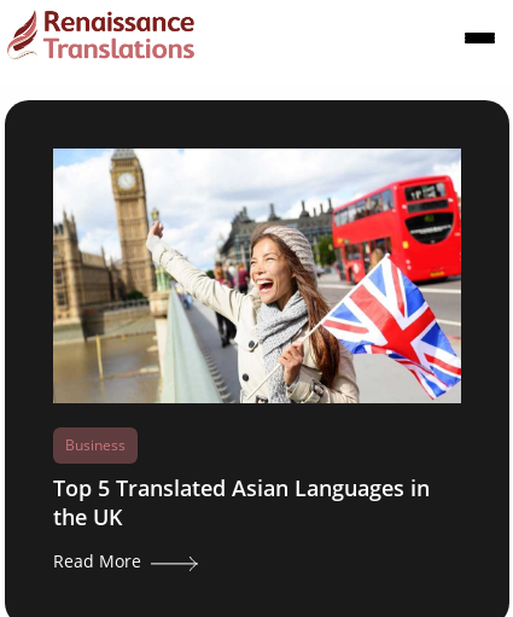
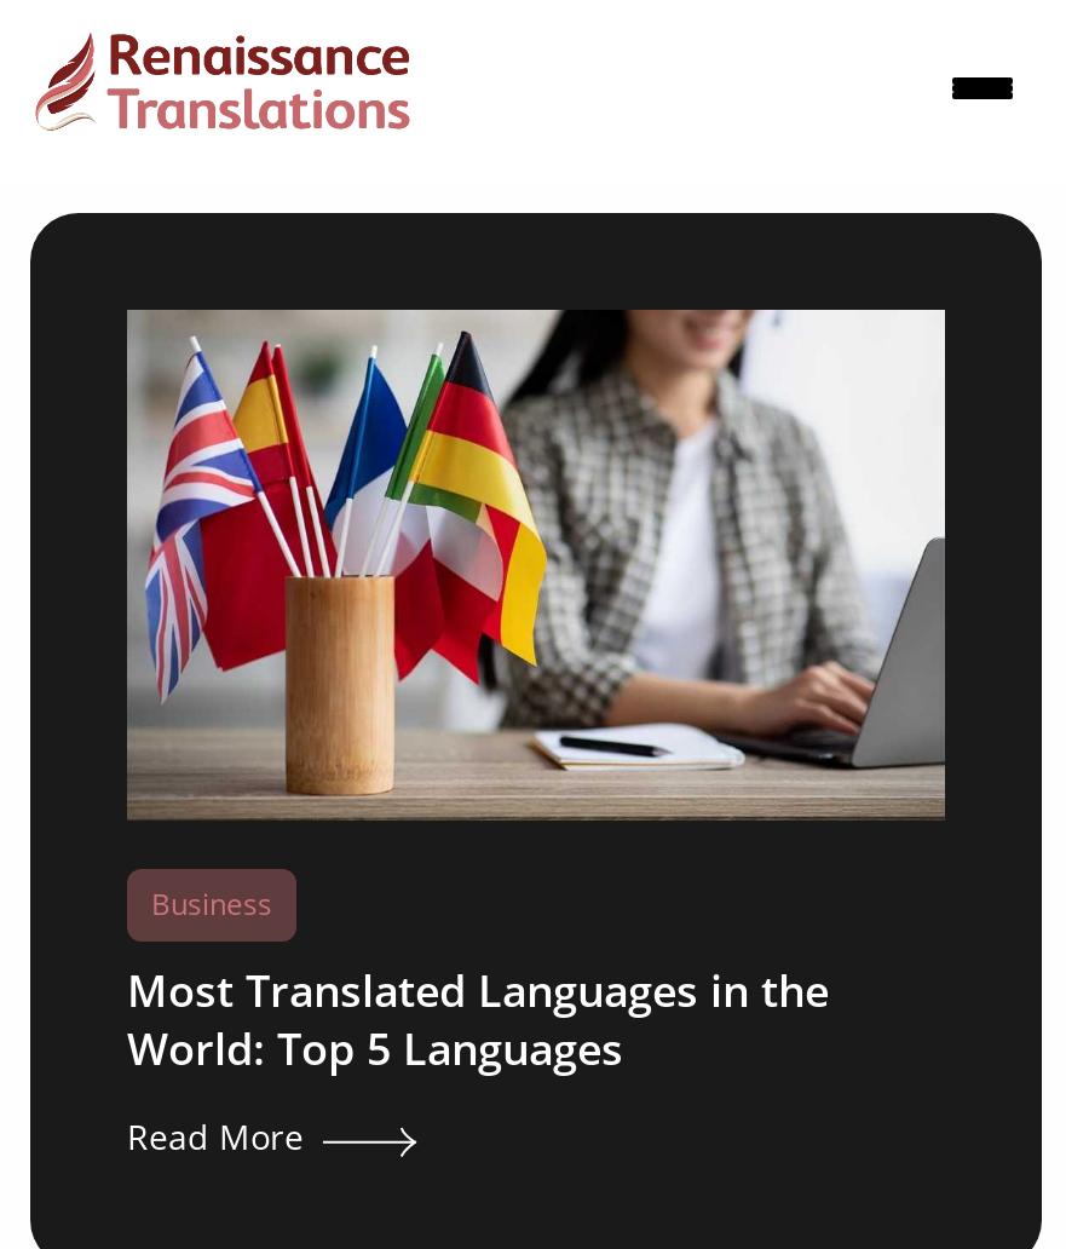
[52,147,462,404] [image] -> [127,307,947,821] [image]
[53,474,430,532] Top 5 Translated Asian Languages in | the UK -> [127,961,829,1078] Most Translated Languages in the | World: Top 5 Languages

